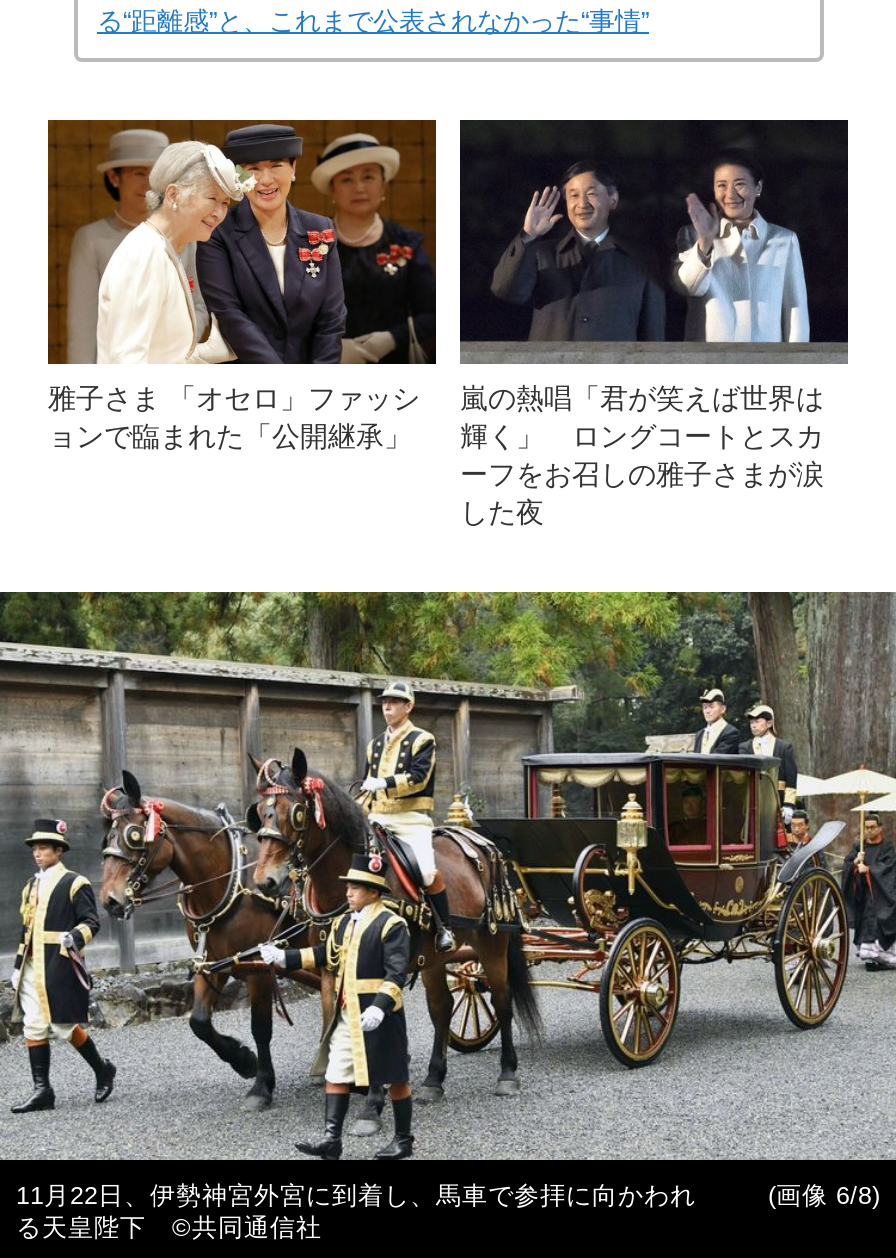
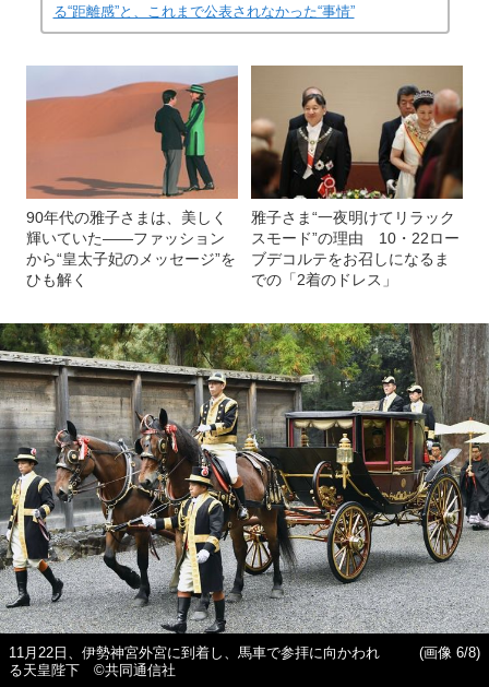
[46,118,438,451] [image] | 雅子さま 「オセロ」ファッシ | ョンで臨まれた「公開継承」 -> [25,66,239,288] [image] | 90年代の雅子さまは、美しく | 輝いていた――ファッション | から“皇太子妃のメッセージ”を | ひも解く
[458,118,850,527] [image] | 嵐の熱唱「君が笑えば世界は | 輝く」 ロングコートとスカ | ーフをお召しの雅子さまが涙 | した夜 -> [250,64,464,288] [image] | 雅子さま“一夜明けてリラック | スモード”の理由 10・22ロー | ブデコルテをお召しになるま | での「2着のドレス」

